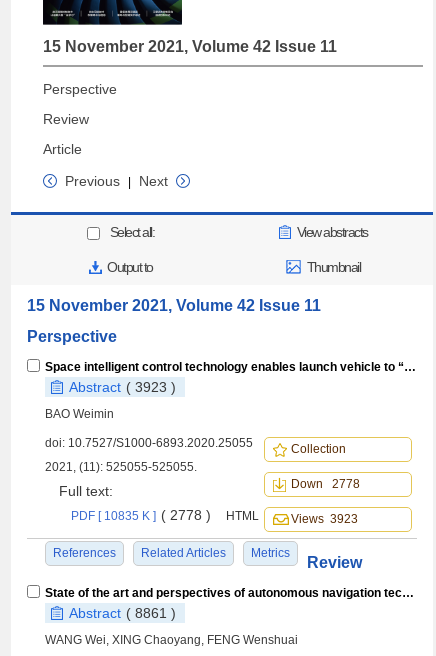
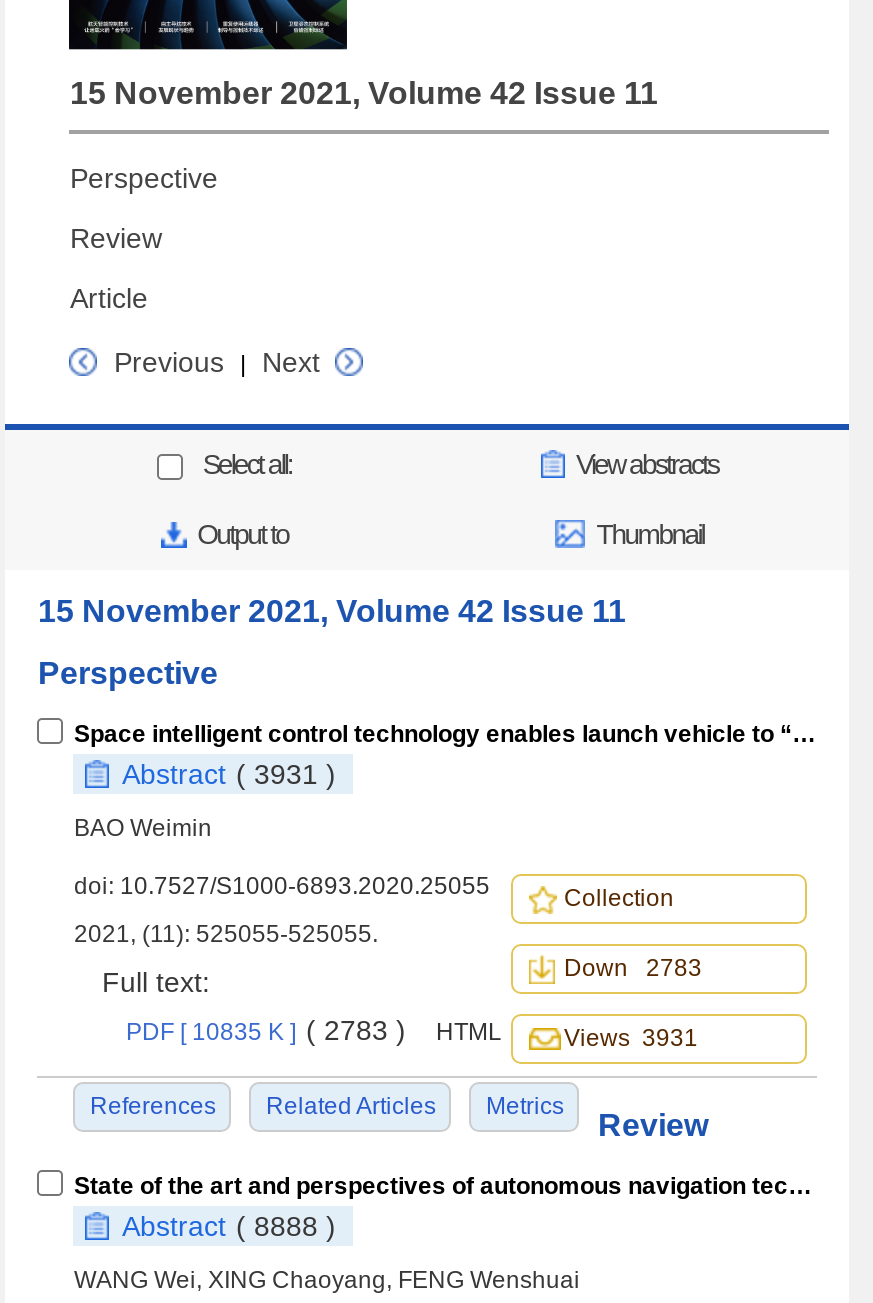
[69,379,176,395] Abstract ( 3923 ) -> [122,758,336,790] Abstract ( 3931 )
[290,477,359,491] Down 2778 -> [564,954,702,982] Down 2783
[71,507,259,523] PDF [ 10835 K ] ( 2778 ) HTML -> [126,1014,502,1046] PDF [ 10835 K ] ( 2783 ) HTML
[290,512,357,526] Views 3923 -> [564,1024,698,1052] Views 3931
[69,605,176,621] Abstract ( 8861 ) -> [122,1210,336,1242] Abstract ( 8888 )

